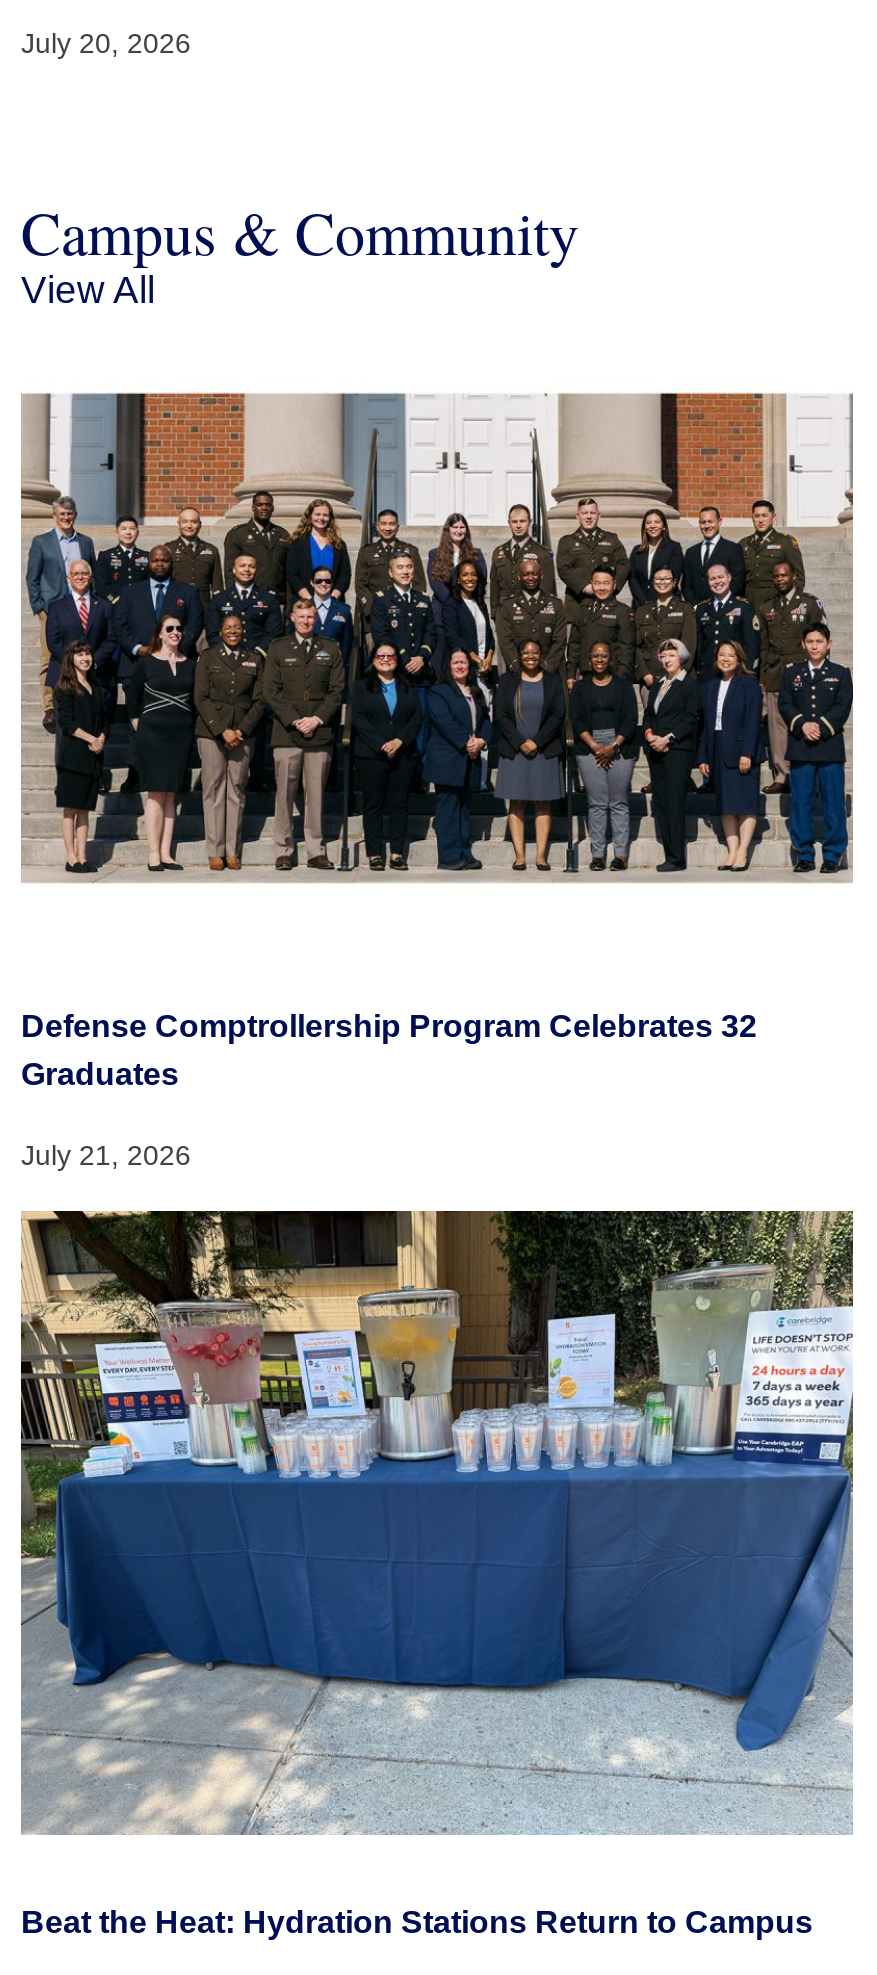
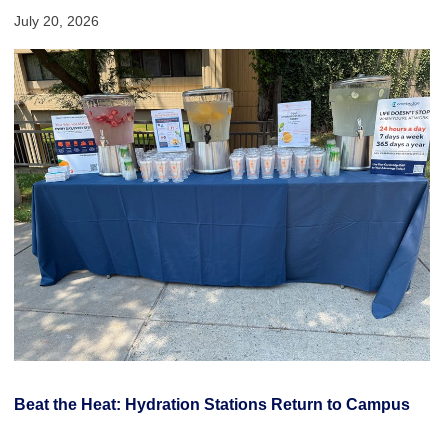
[21,191,579,311] Campus & Community | View All -> none
[19,391,855,885] [image] -> none
[21,1009,757,1171] Defense Comptrollership Program Celebrates 32 | Graduates | July 21, 2026 -> none

